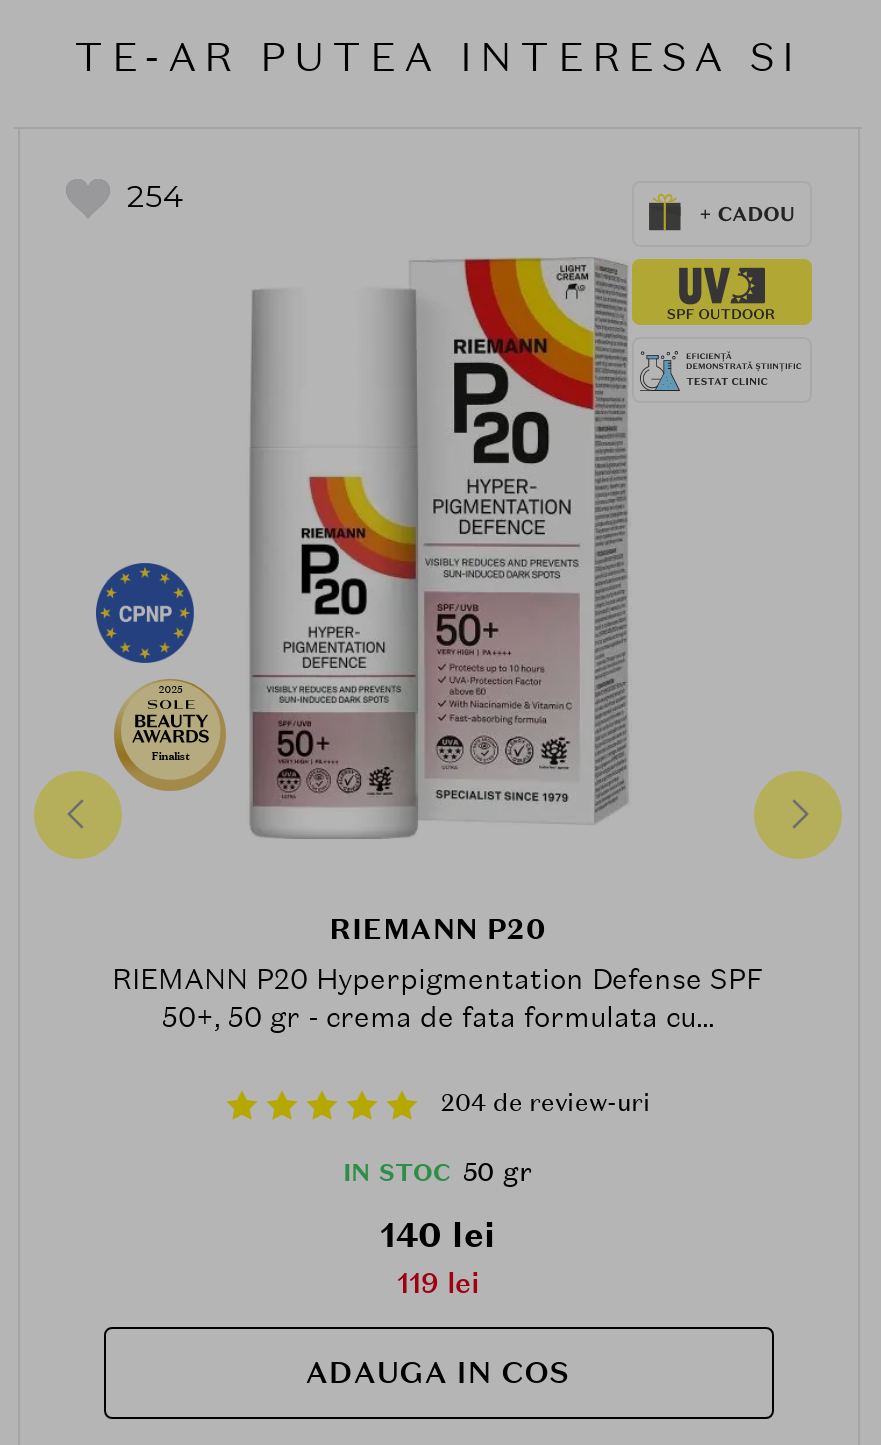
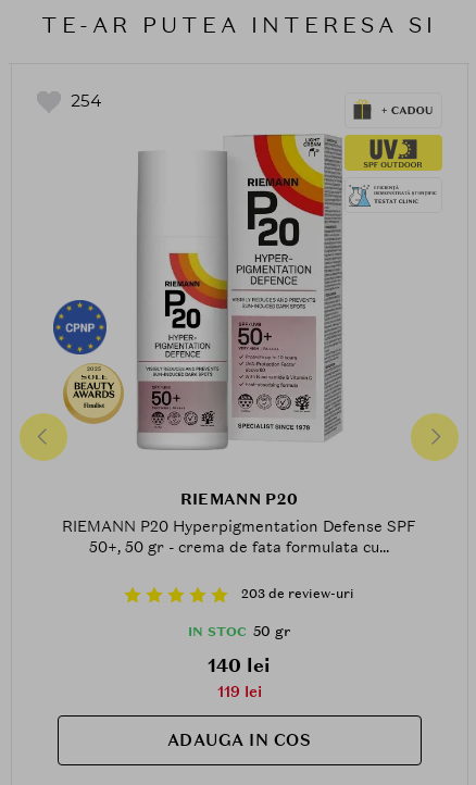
[441,1087,651,1119] 204 de review-uri -> [241,585,354,602] 203 de review-uri

